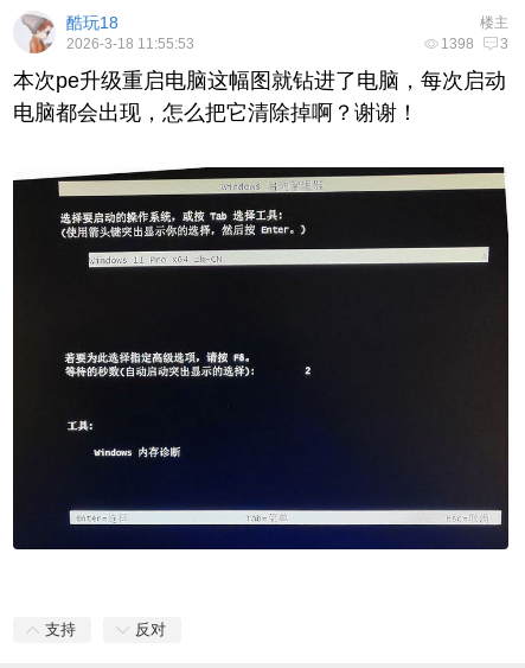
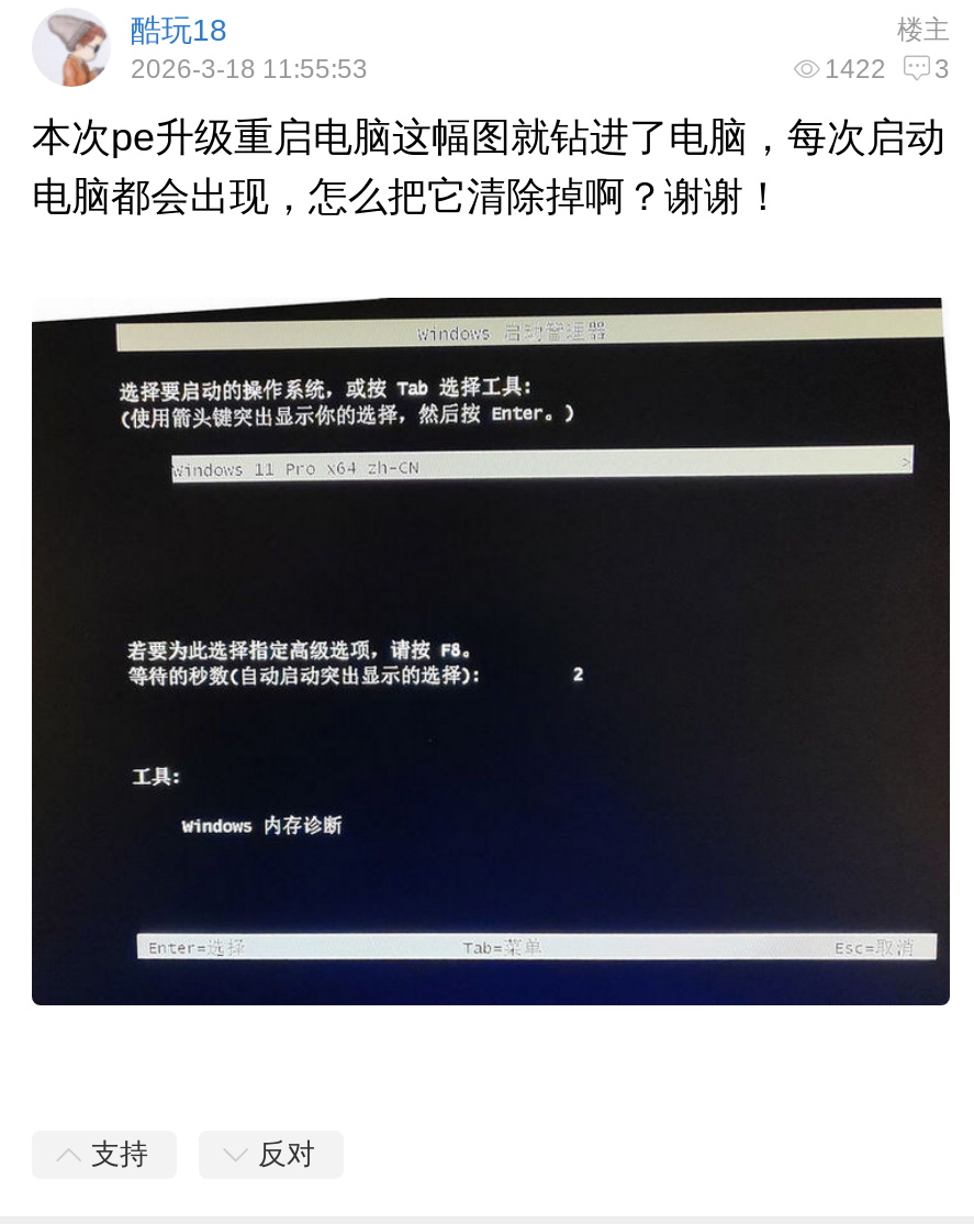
[441,36,508,52] 1398 3 -> [825,54,950,85] 1422 3

